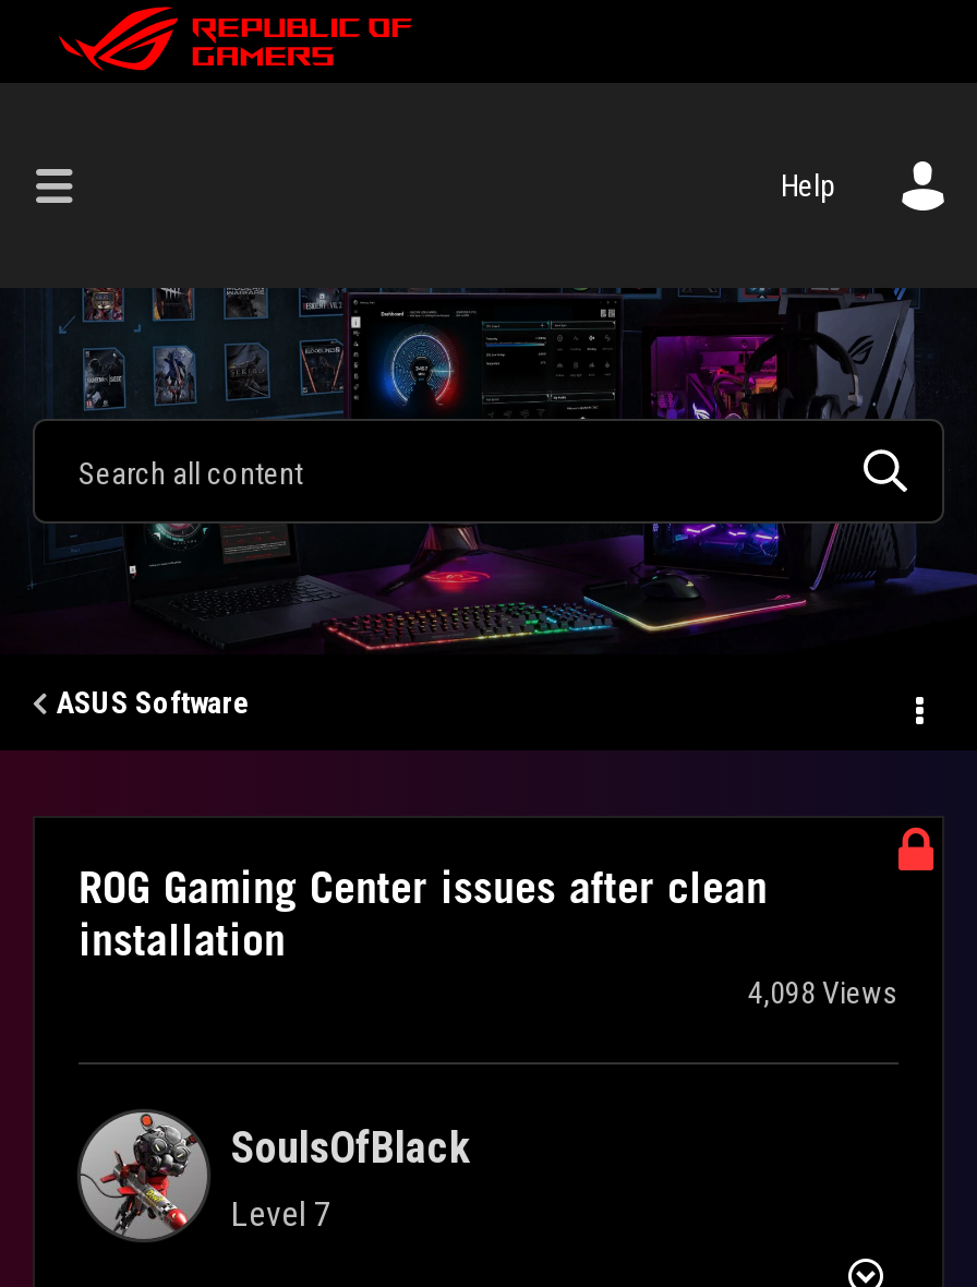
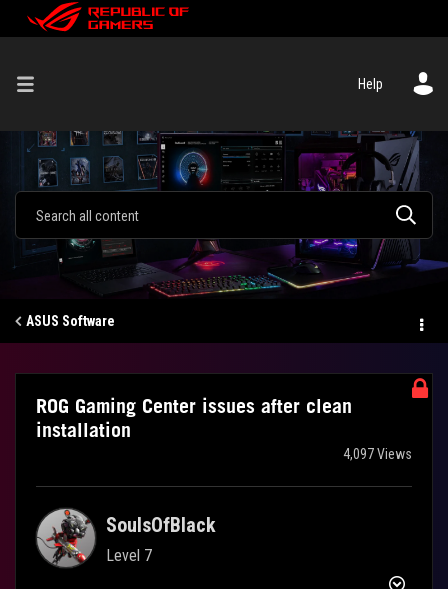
[748,975,898,1010] 4,098 Views -> [343,446,412,462] 4,097 Views

